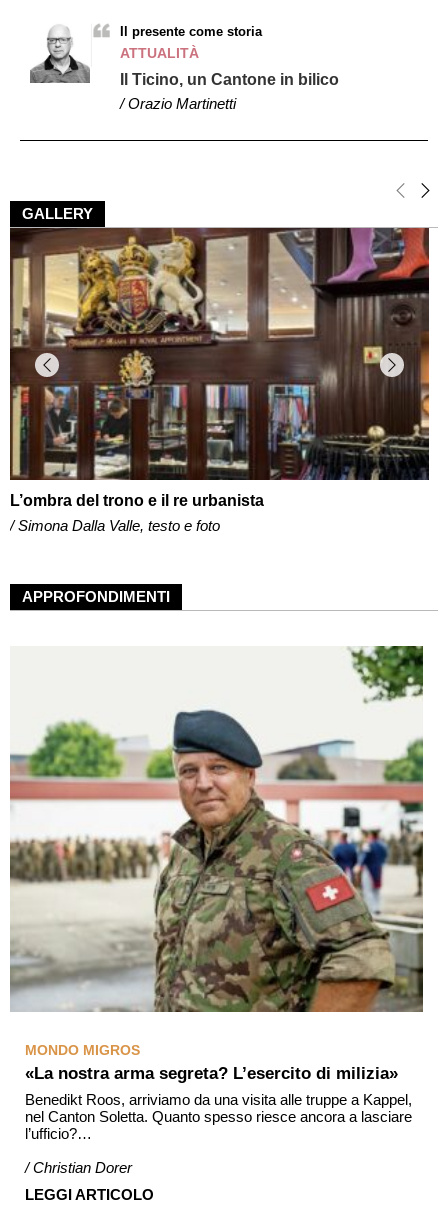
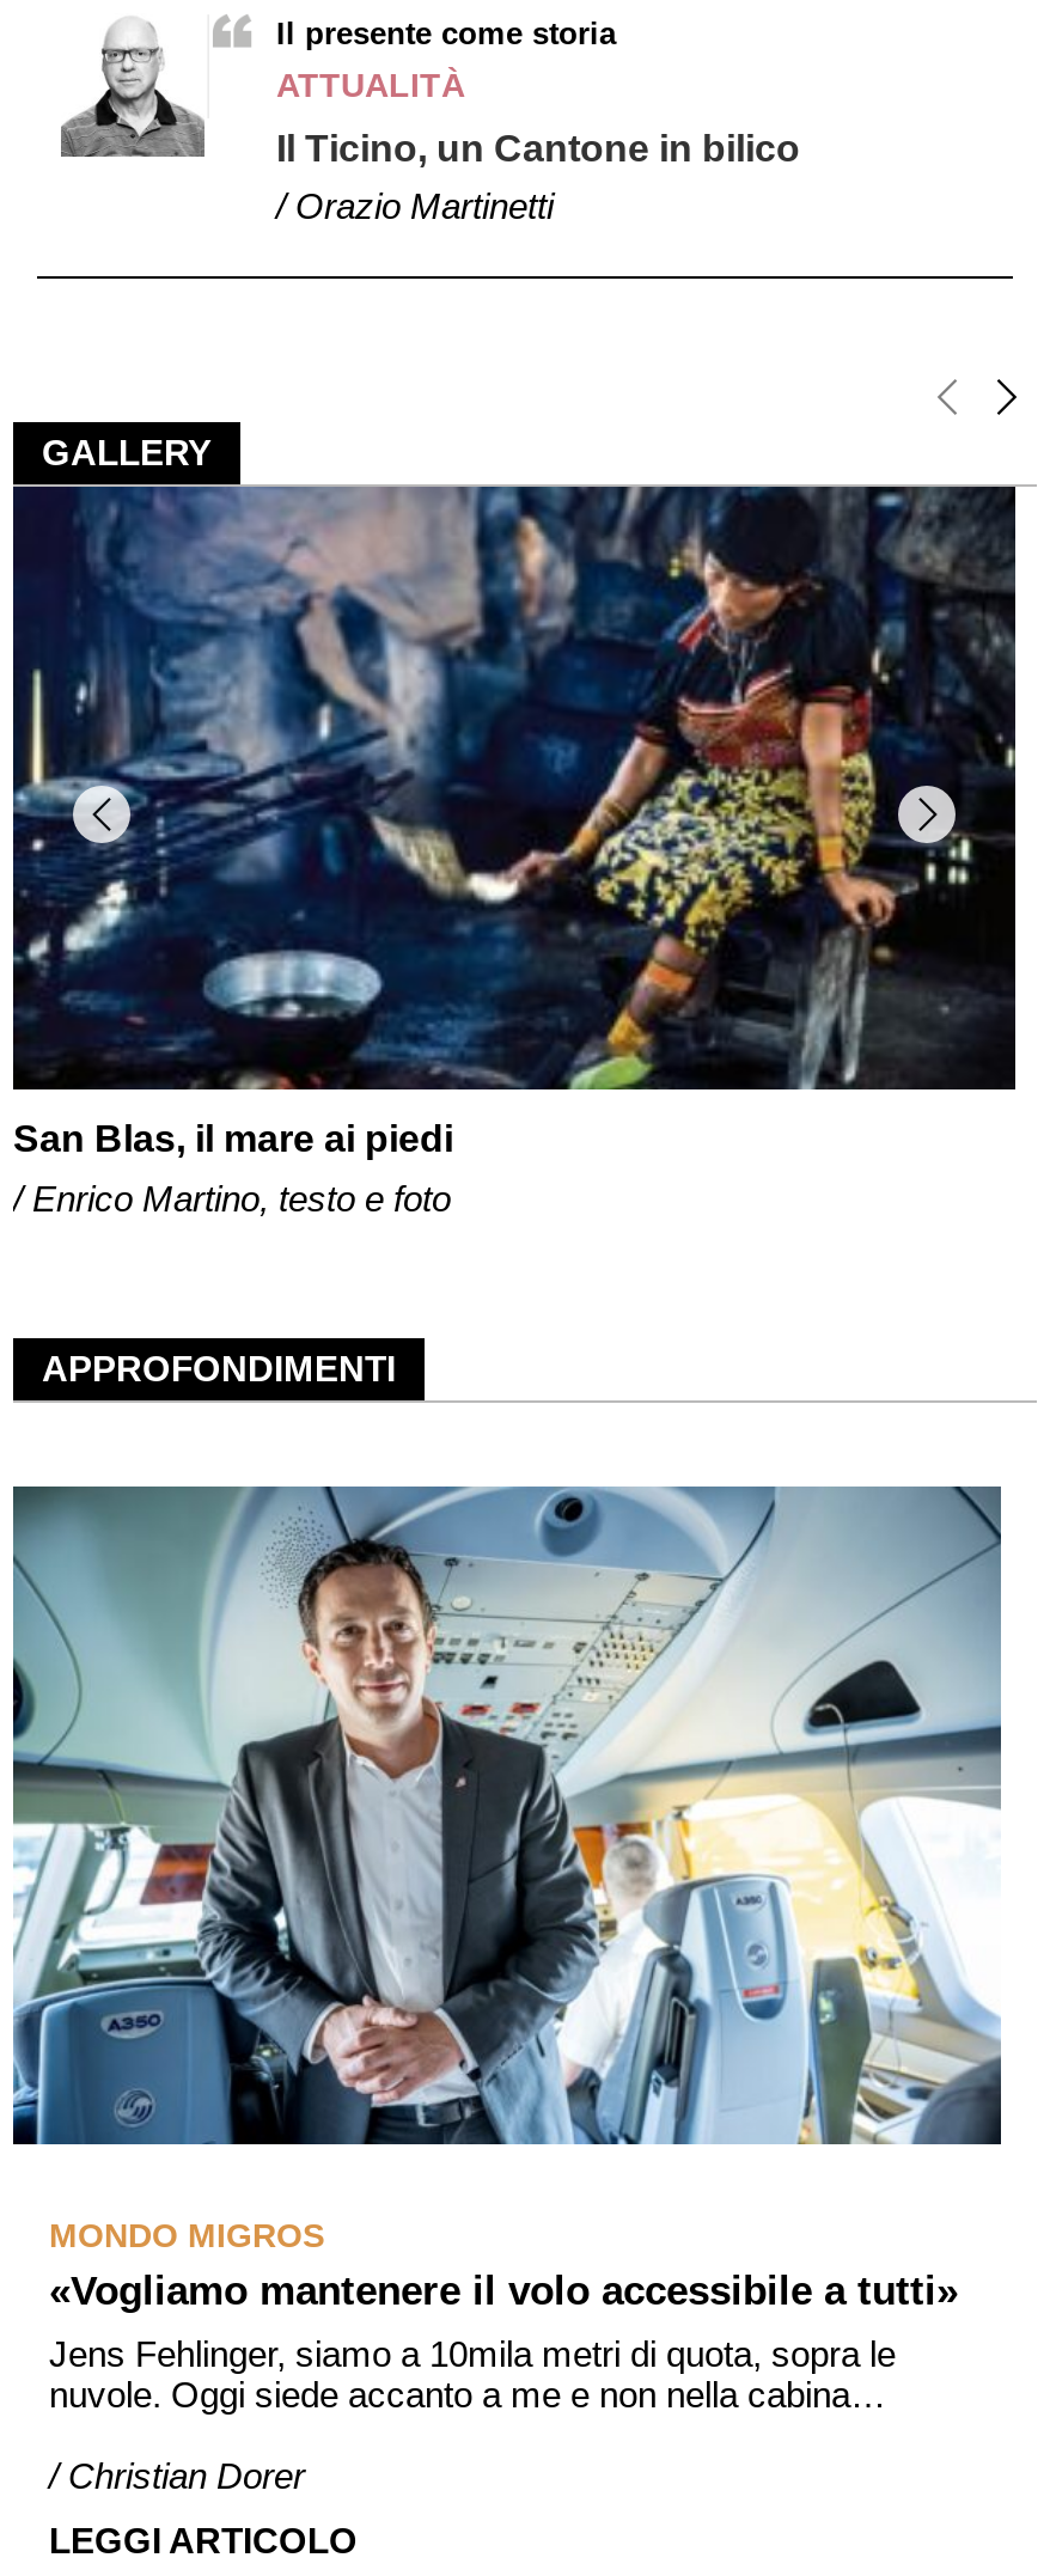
[9,227,430,509] [image] | L’ombra del trono e il re urbanista -> [11,484,1018,1159] [image] | San Blas, il mare ai piedi
[10,517,220,534] / Simona Dalla Valle, testo e foto -> [13,1178,451,1219] / Enrico Martino, testo e foto
[9,645,424,1012] [image] -> [11,1484,1003,2147] [image]
[25,1064,412,1142] «La nostra arma segreta? L’esercito di milizia» | Benedikt Roos, arriviamo da una visita alle truppe a Kappel, | nel Canton Soletta. Quanto spesso riesce ancora a lasciare | l’ufficio?… -> [49,2269,958,2415] «Vogliamo mantenere il volo accessibile a tutti» | Jens Fehlinger, siamo a 10mila metri di quota, sopra le | nuvole. Oggi siede accanto a me e non nella cabina…

